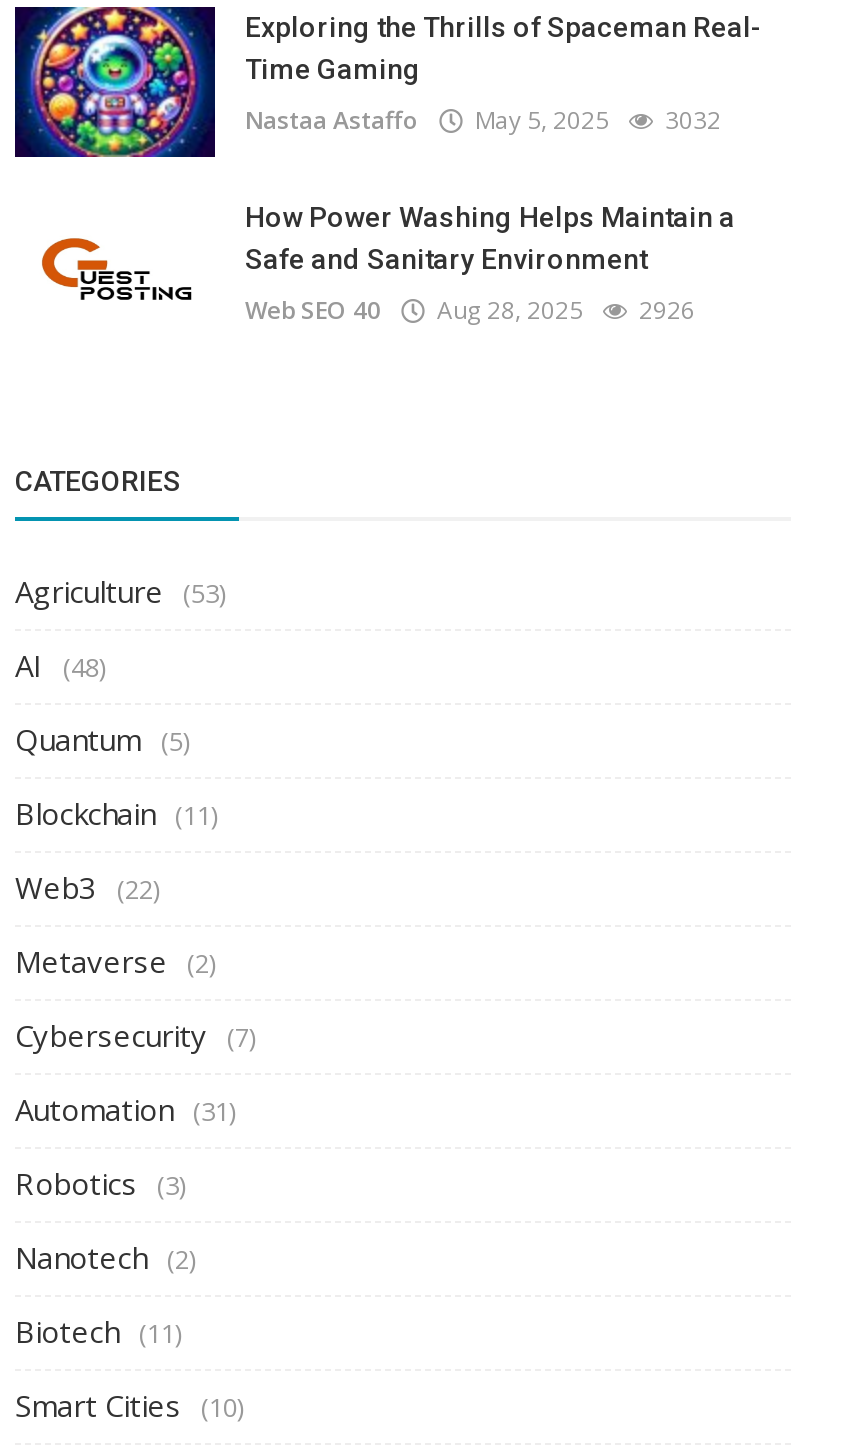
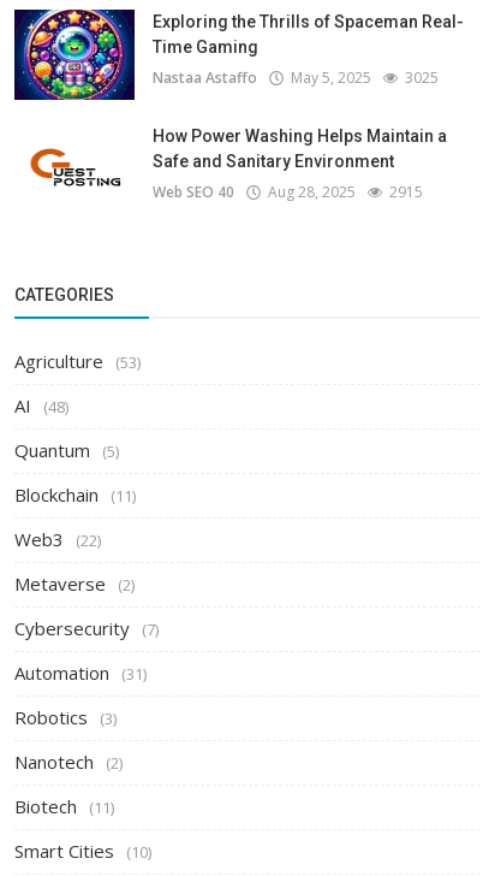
[245,103,721,137] Nastaa Astaffo May 5, 2025 3032 -> [153,67,439,88] Nastaa Astaffo May 5, 2025 3025
[245,293,695,327] Web SEO 40 Aug 28, 2025 2926 -> [153,182,423,202] Web SEO 40 Aug 28, 2025 2915

